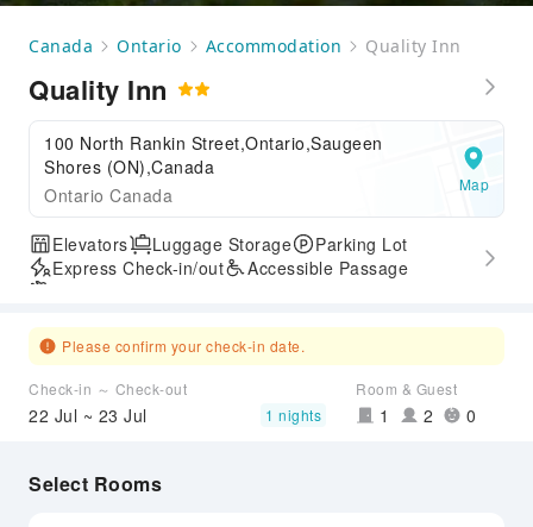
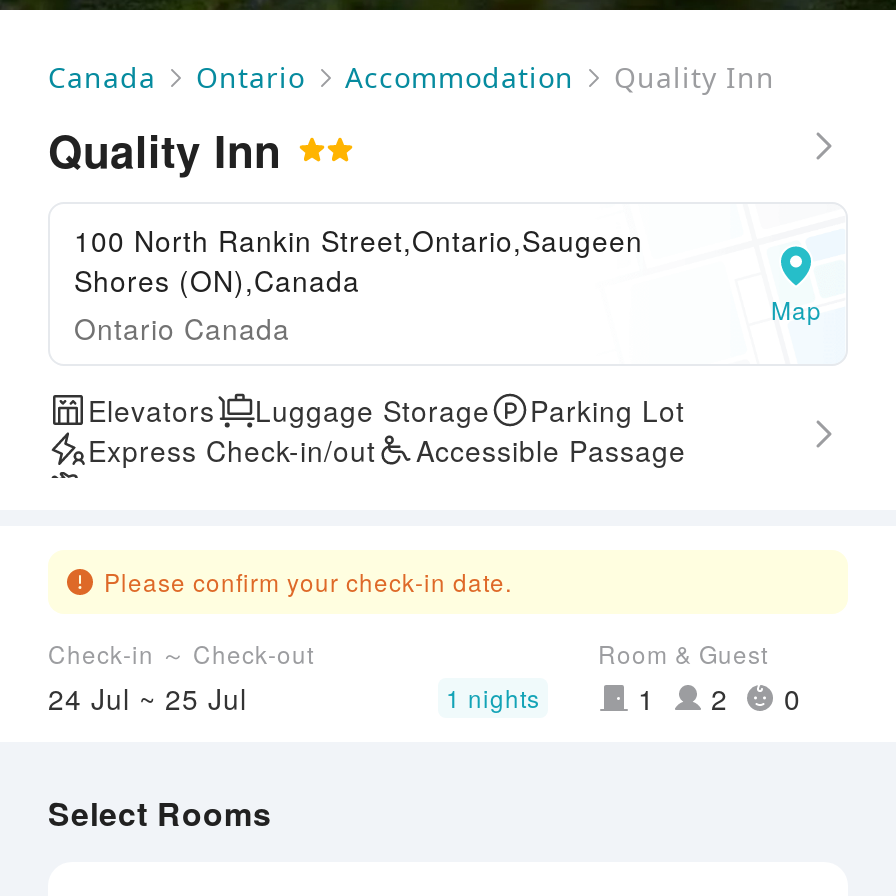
[29,403,147,427] 22 Jul ~ 23 Jul -> [48,678,247,718] 24 Jul ~ 25 Jul

